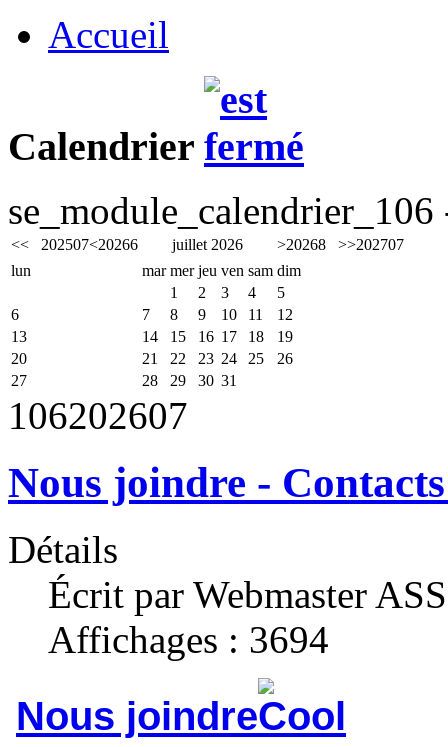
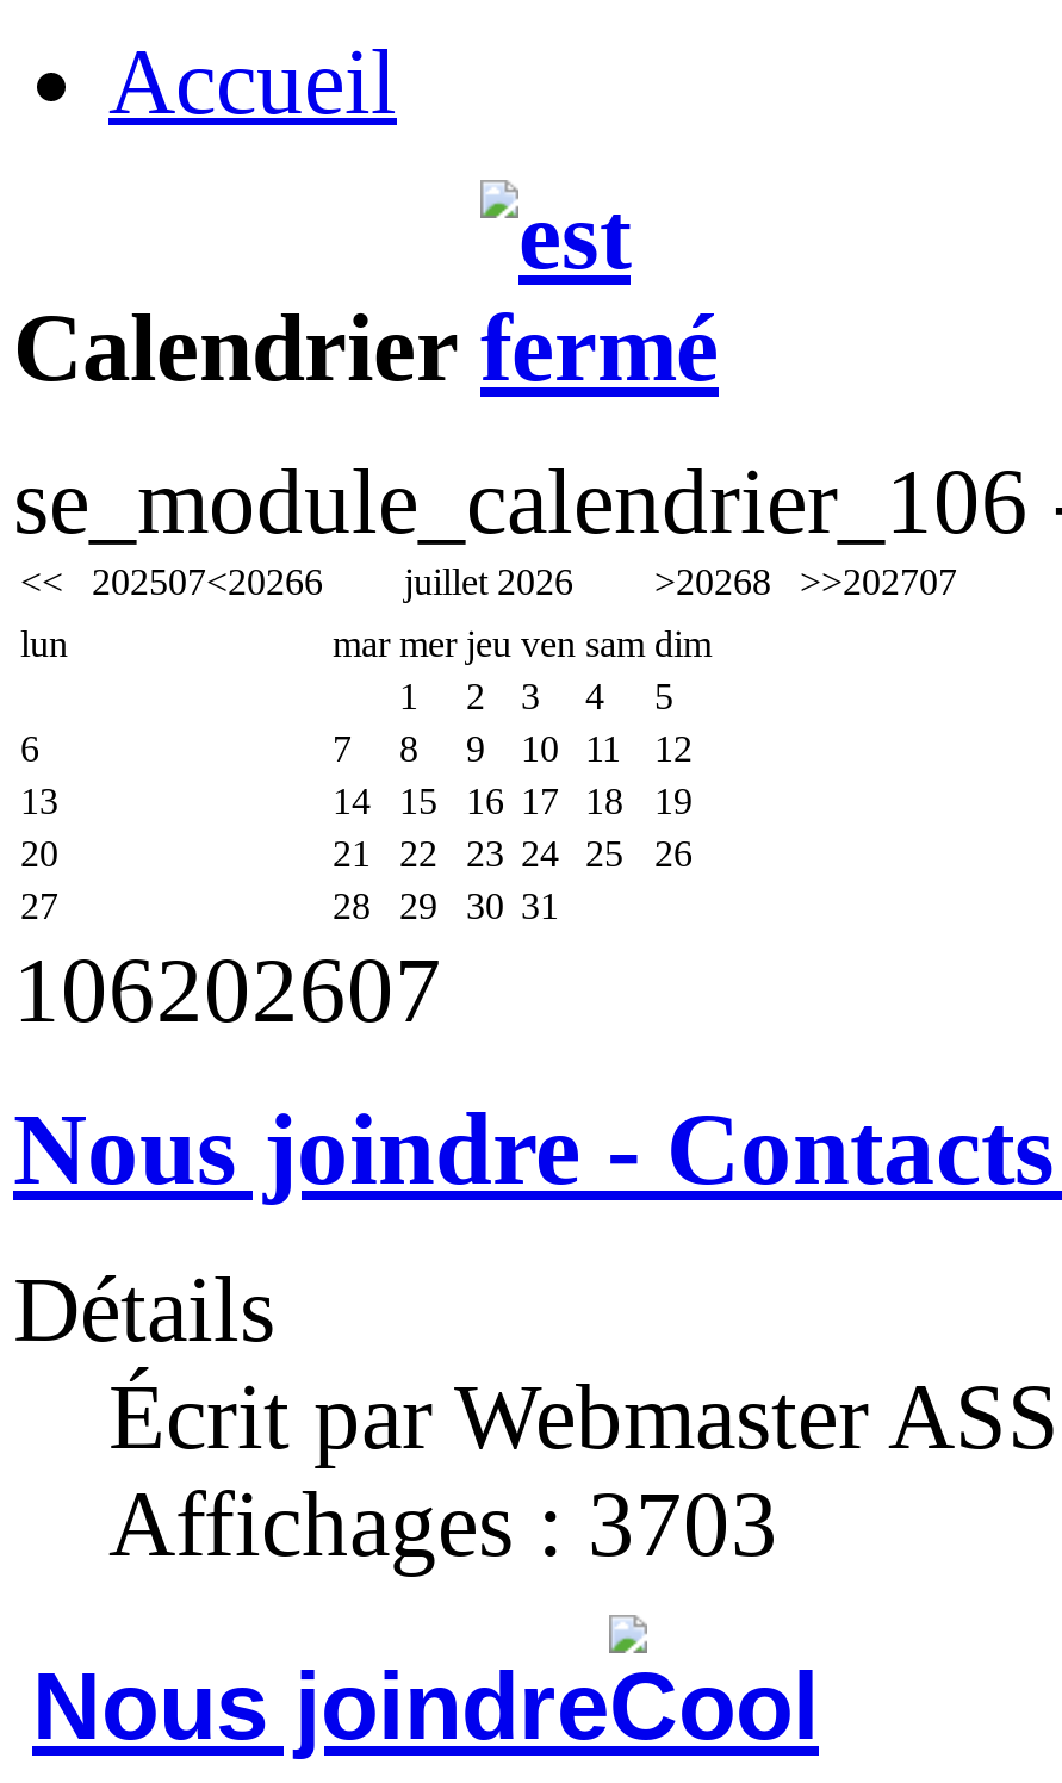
[48,618,329,661] Affichages : 3694 -> [108,1472,778,1575] Affichages : 3703

